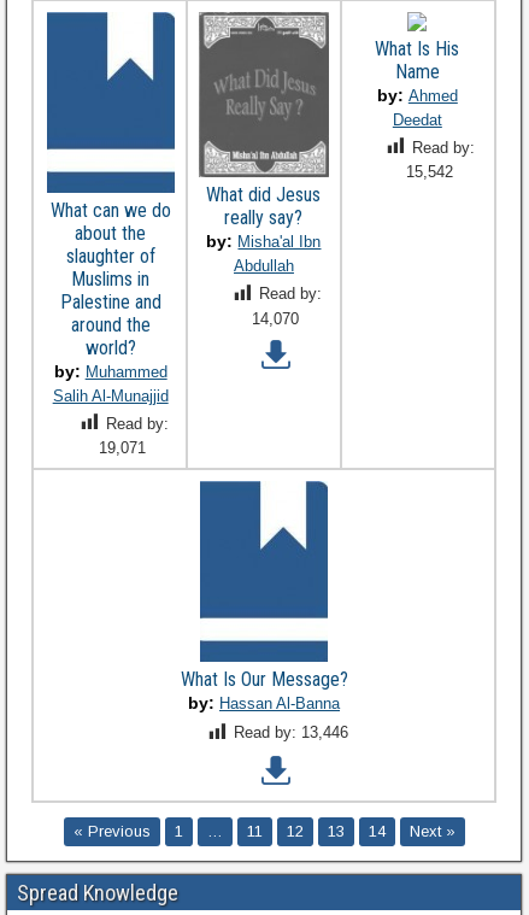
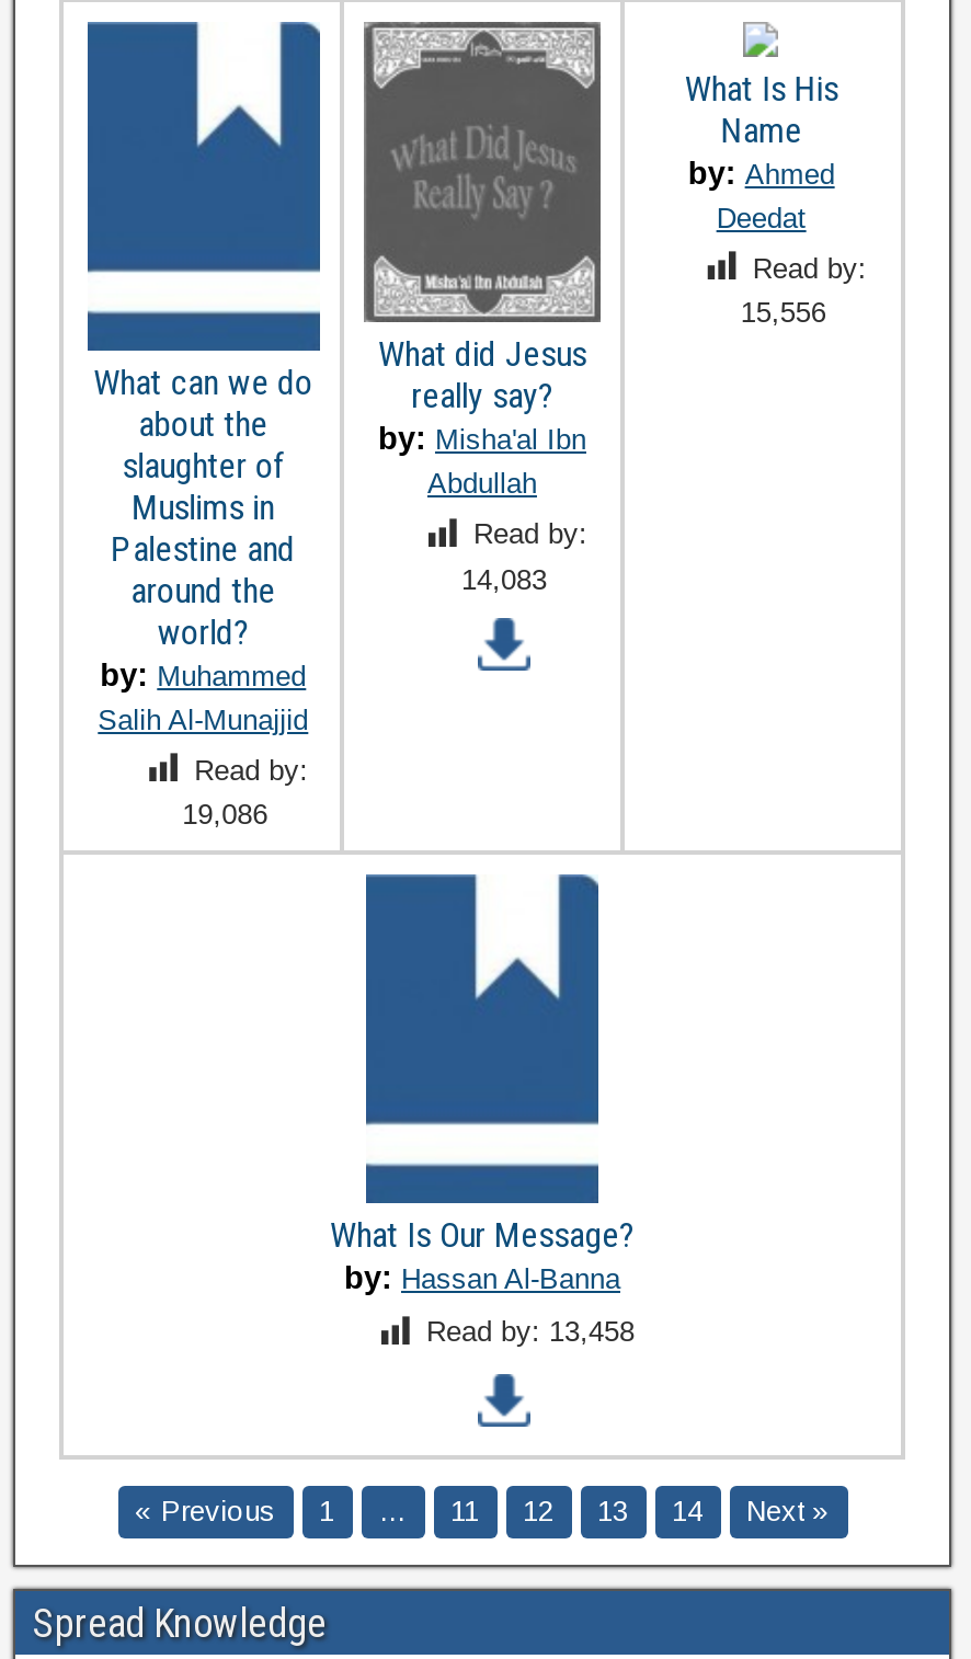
[406,163,453,181] 15,542 -> [740,296,826,329] 15,556
[252,310,299,328] 14,070 -> [461,563,547,596] 14,083
[99,439,146,457] 19,071 -> [182,798,268,831] 19,086
[233,724,348,742] Read by: 13,446 -> [426,1315,635,1348] Read by: 13,458

